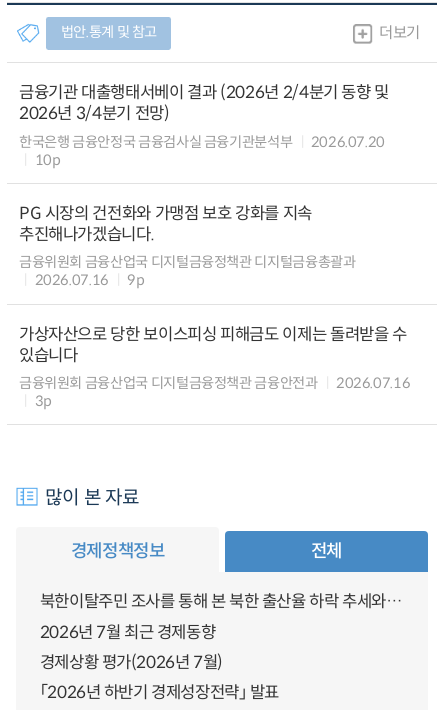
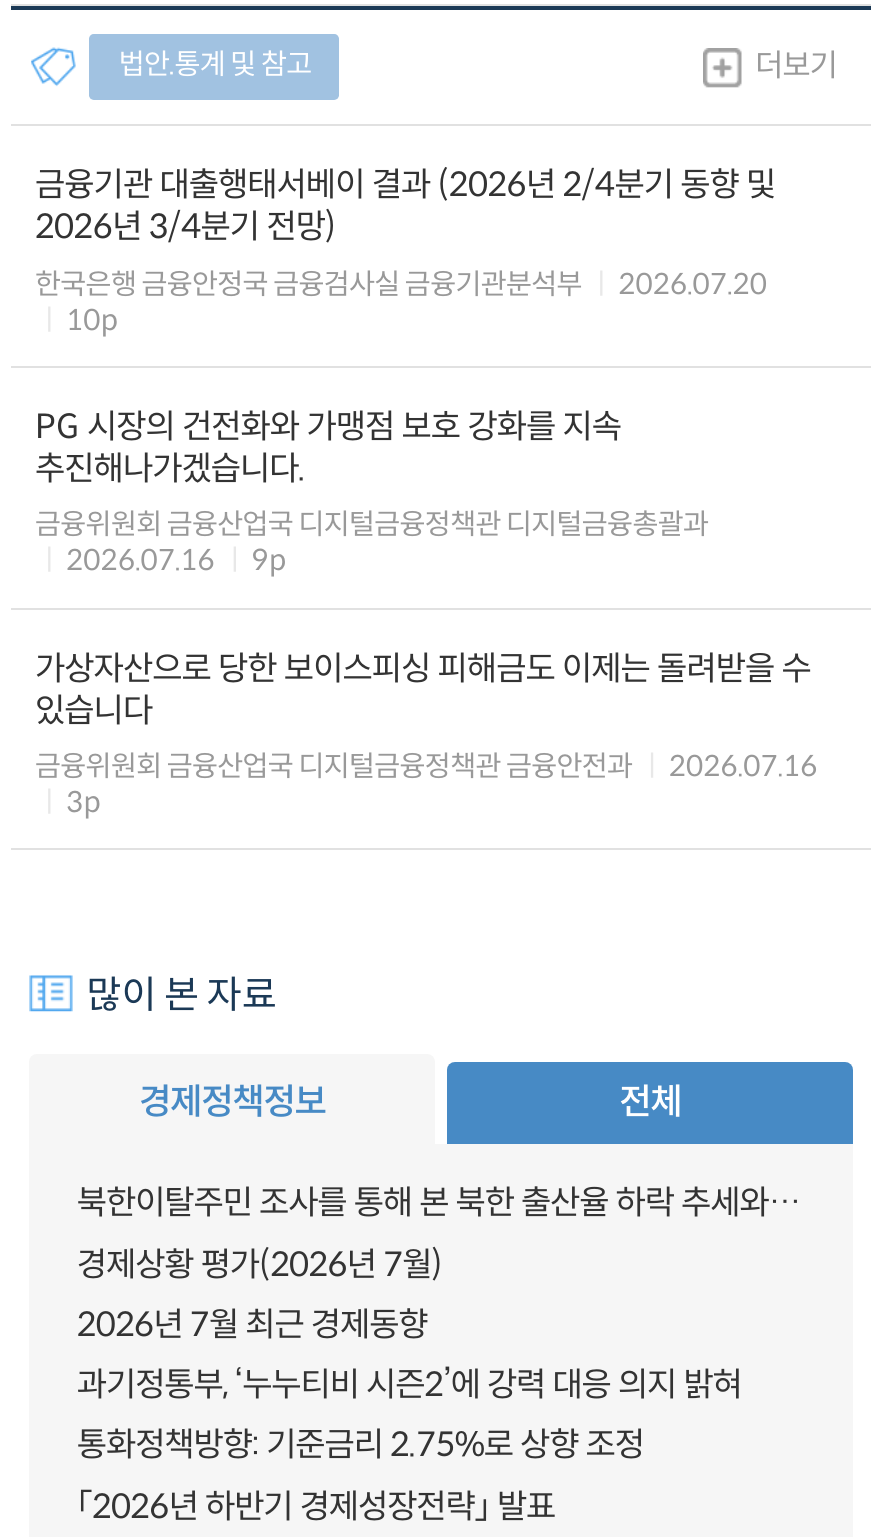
none -> [77,1364,742,1467] 과기정통부, ‘누누티비 시즌2’에 강력 대응 의지 밝혀 | 통화정책방향: 기준금리 2.75%로 상향 조정
moved [40,652,223,673] -> [77,1243,442,1285]: 경제상황 평가(2026년 7월)

